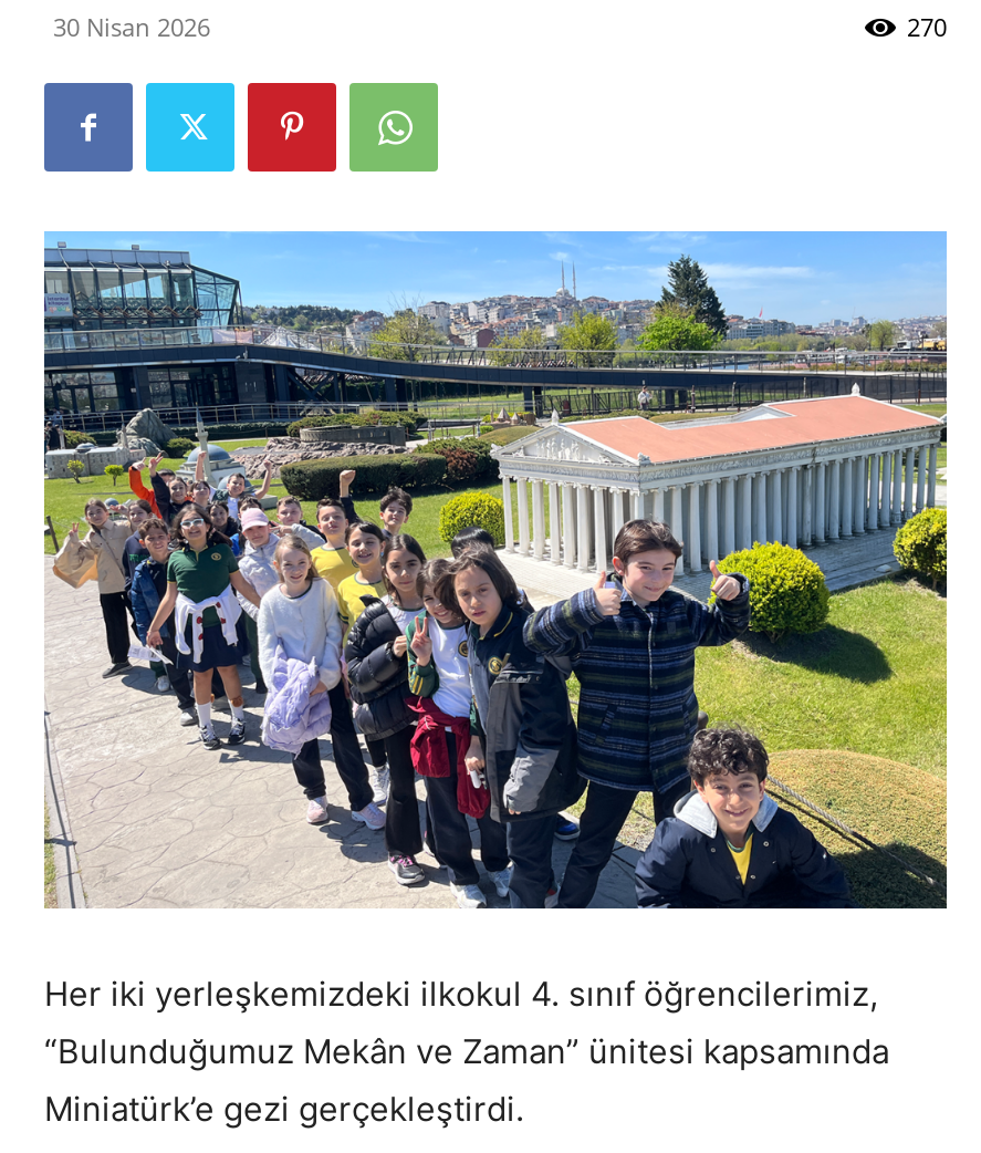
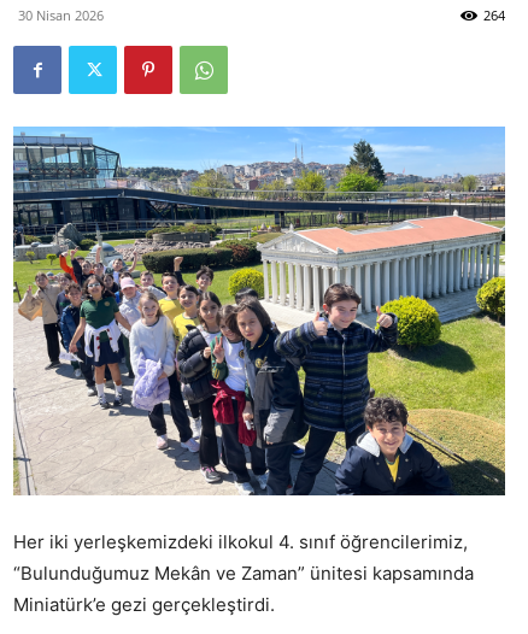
[907,10,947,43] 270 -> [483,6,505,24] 264

